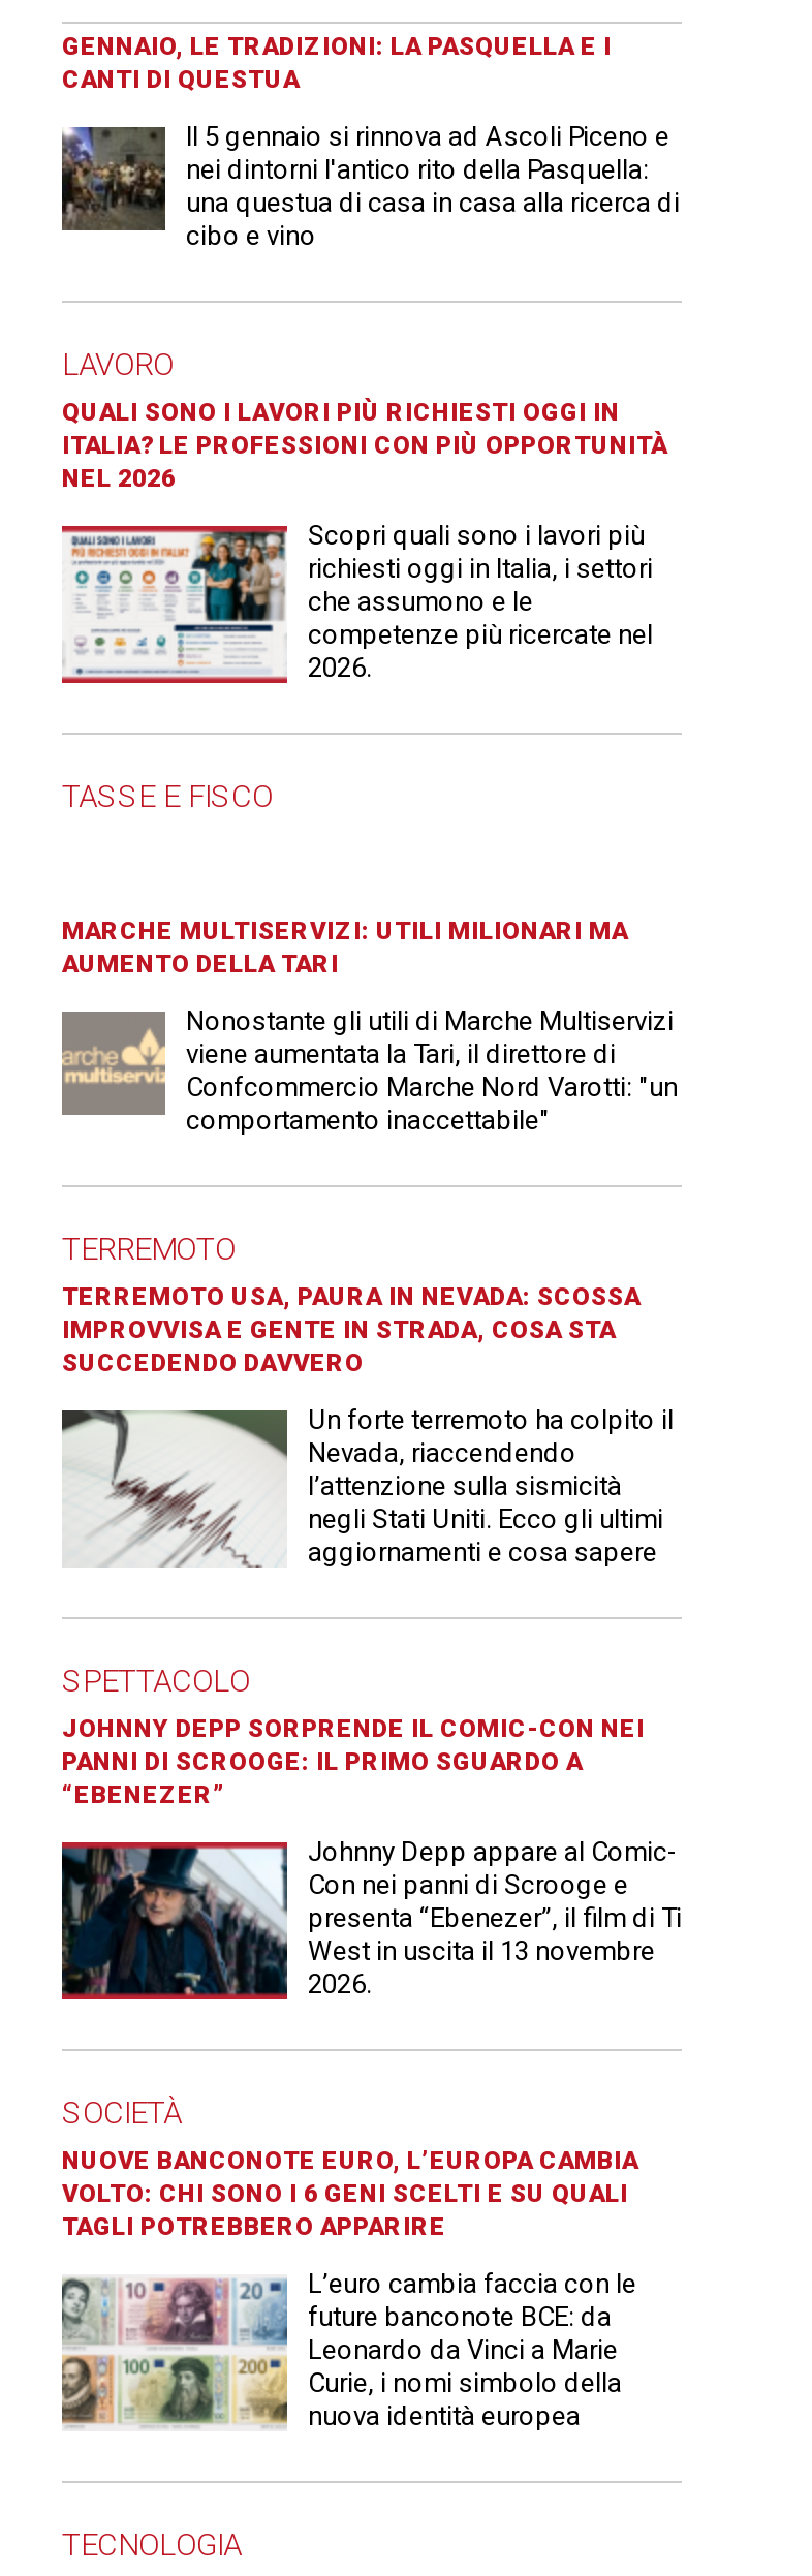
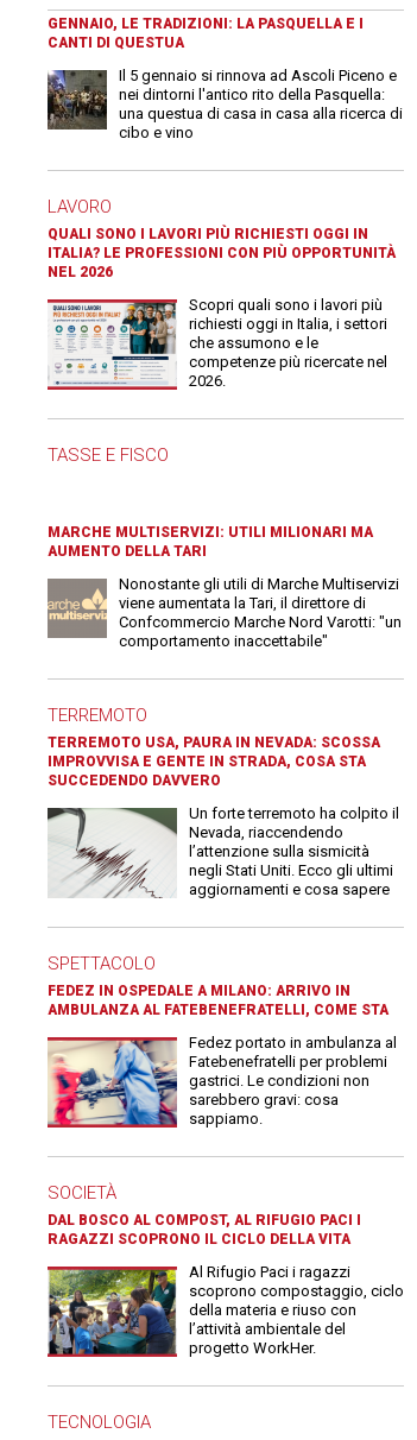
[62,1714,645,1810] JOHNNY DEPP SORPRENDE IL COMIC-CON NEI | PANNI DI SCROOGE: IL PRIMO SGUARDO A | “EBENEZER” -> [48,983,388,1018] FEDEZ IN OSPEDALE A MILANO: ARRIVO IN | AMBULANZA AL FATEBENEFRATELLI, COME STA
[60,1836,682,2000] [image] | Johnny Depp appare al Comic- | Con nei panni di Scrooge e | presenta “Ebenezer”, il film di Ti | West in uscita il 13 novembre | 2026. -> [48,1034,397,1128] [image] | Fedez portato in ambulanza al | Fatebenefratelli per problemi | gastrici. Le condizioni non | sarebbero gravi: cosa | sappiamo.
[62,2146,638,2241] NUOVE BANCONOTE EURO, L’EUROPA CAMBIA | VOLTO: CHI SONO I 6 GENI SCELTI E SU QUALI | TAGLI POTREBBERO APPARIRE -> [48,1212,361,1248] DAL BOSCO AL COMPOST, AL RIFUGIO PACI I | RAGAZZI SCOPRONO IL CICLO DELLA VITA
[62,2268,636,2432] [image] | L’euro cambia faccia con le | future banconote BCE: da | Leonardo da Vinci a Marie | Curie, i nomi simbolo della | nuova identità europea -> [48,1263,404,1358] [image] | Al Rifugio Paci i ragazzi | scoprono compostaggio, ciclo | della materia e riuso con | l’attività ambientale del | progetto WorkHer.

